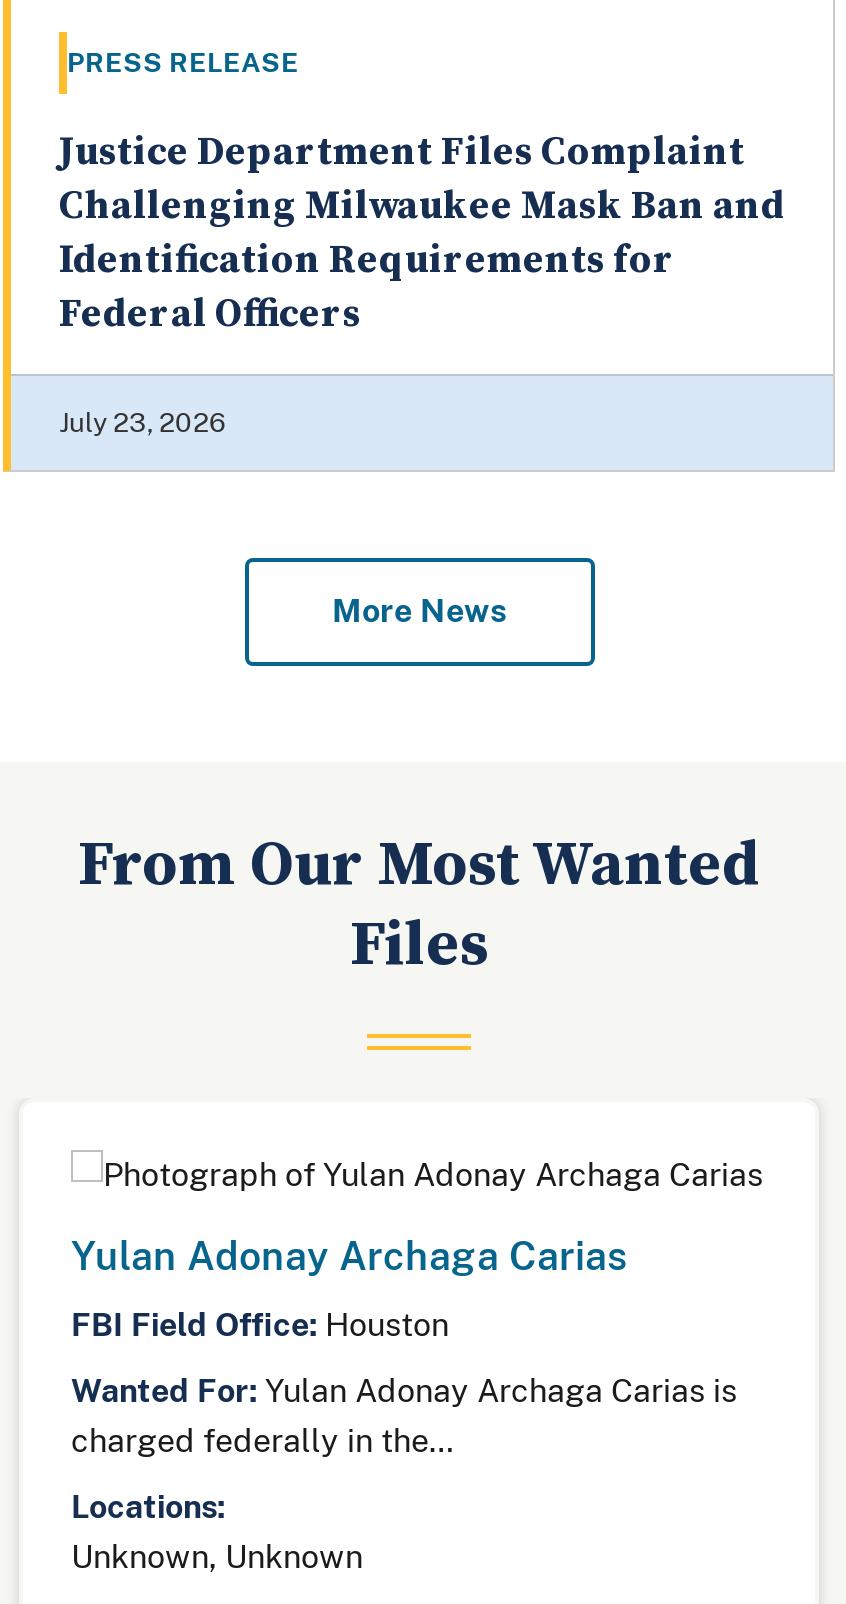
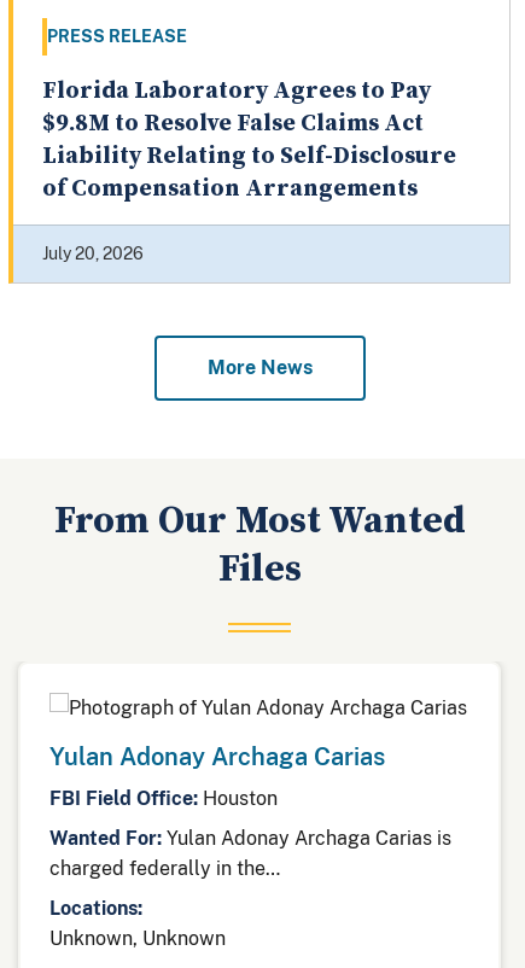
[59,128,785,340] Justice Department Files Complaint | Challenging Milwaukee Mask Ban and | Identification Requirements for | Federal Officers -> [42,76,456,204] Florida Laboratory Agrees to Pay | $9.8M to Resolve False Claims Act | Liability Relating to Self-Disclosure | of Compensation Arrangements
[59,406,227,438] July 23, 2026 -> [42,244,144,263] July 20, 2026

